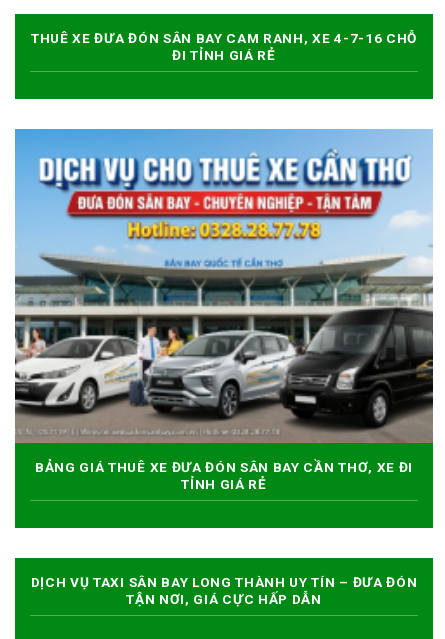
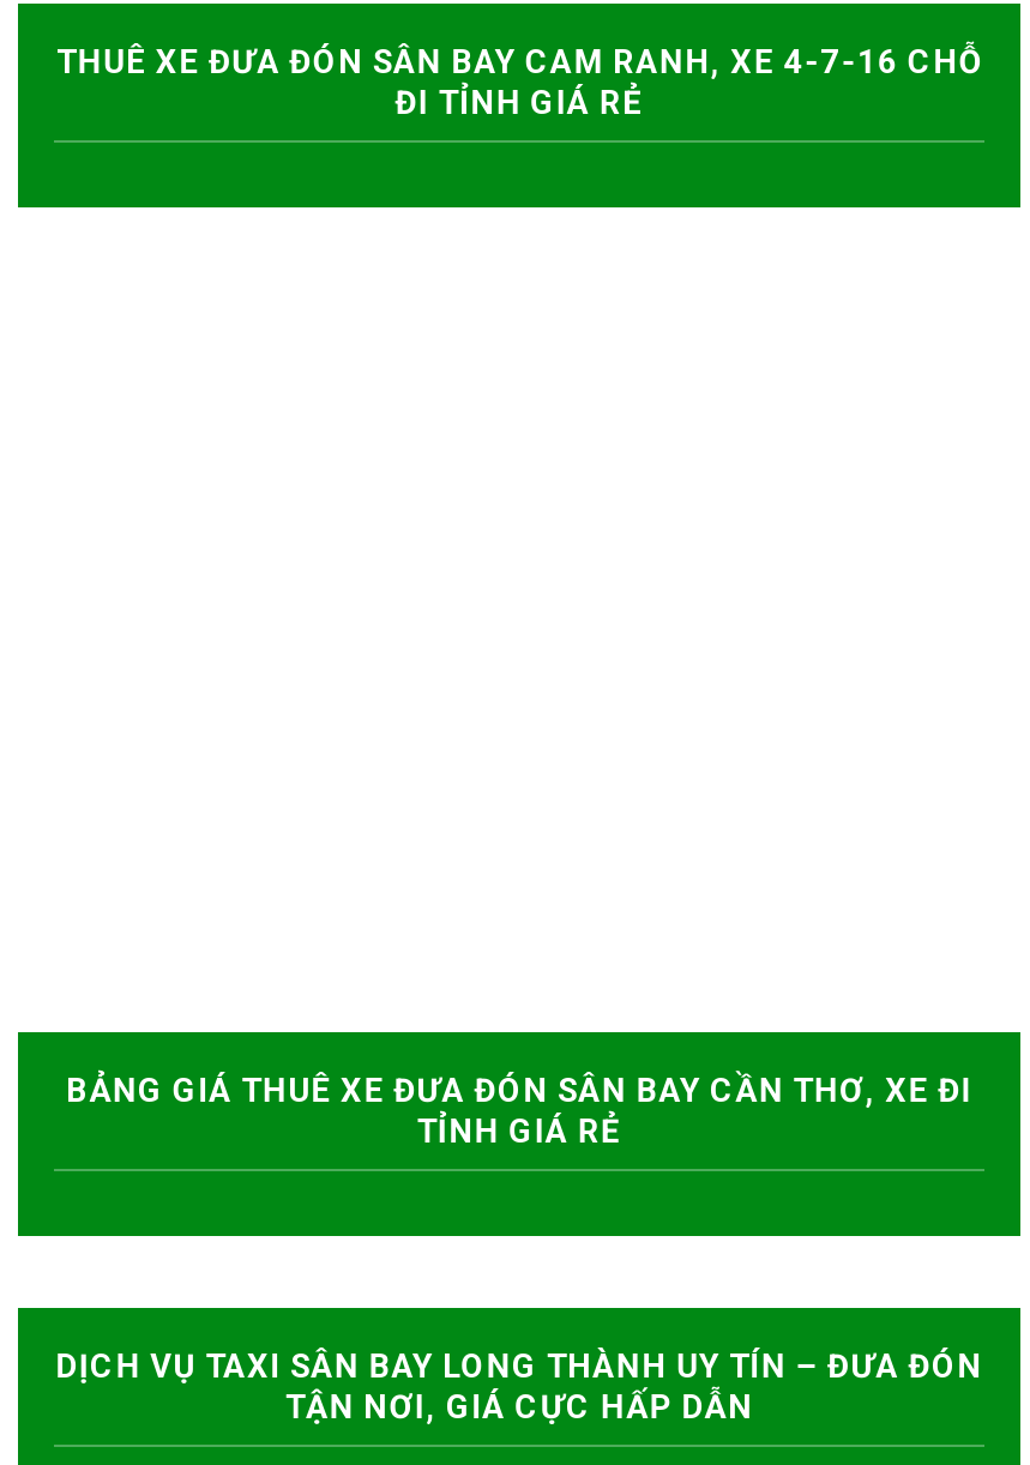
[14,128,434,443] [image] -> none

